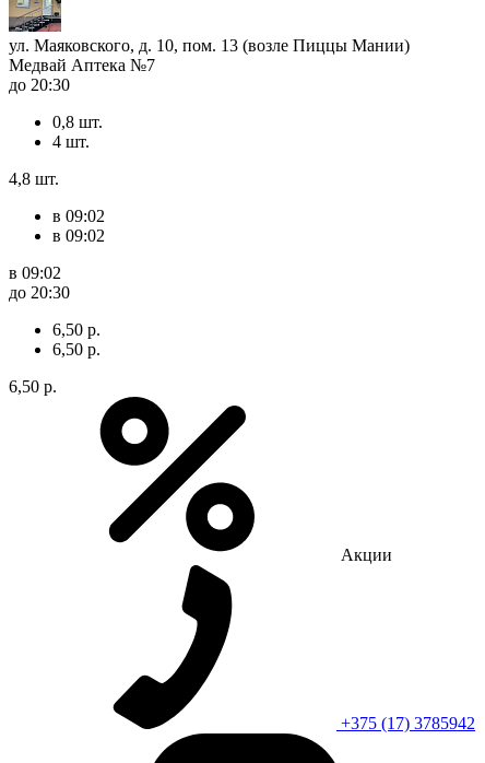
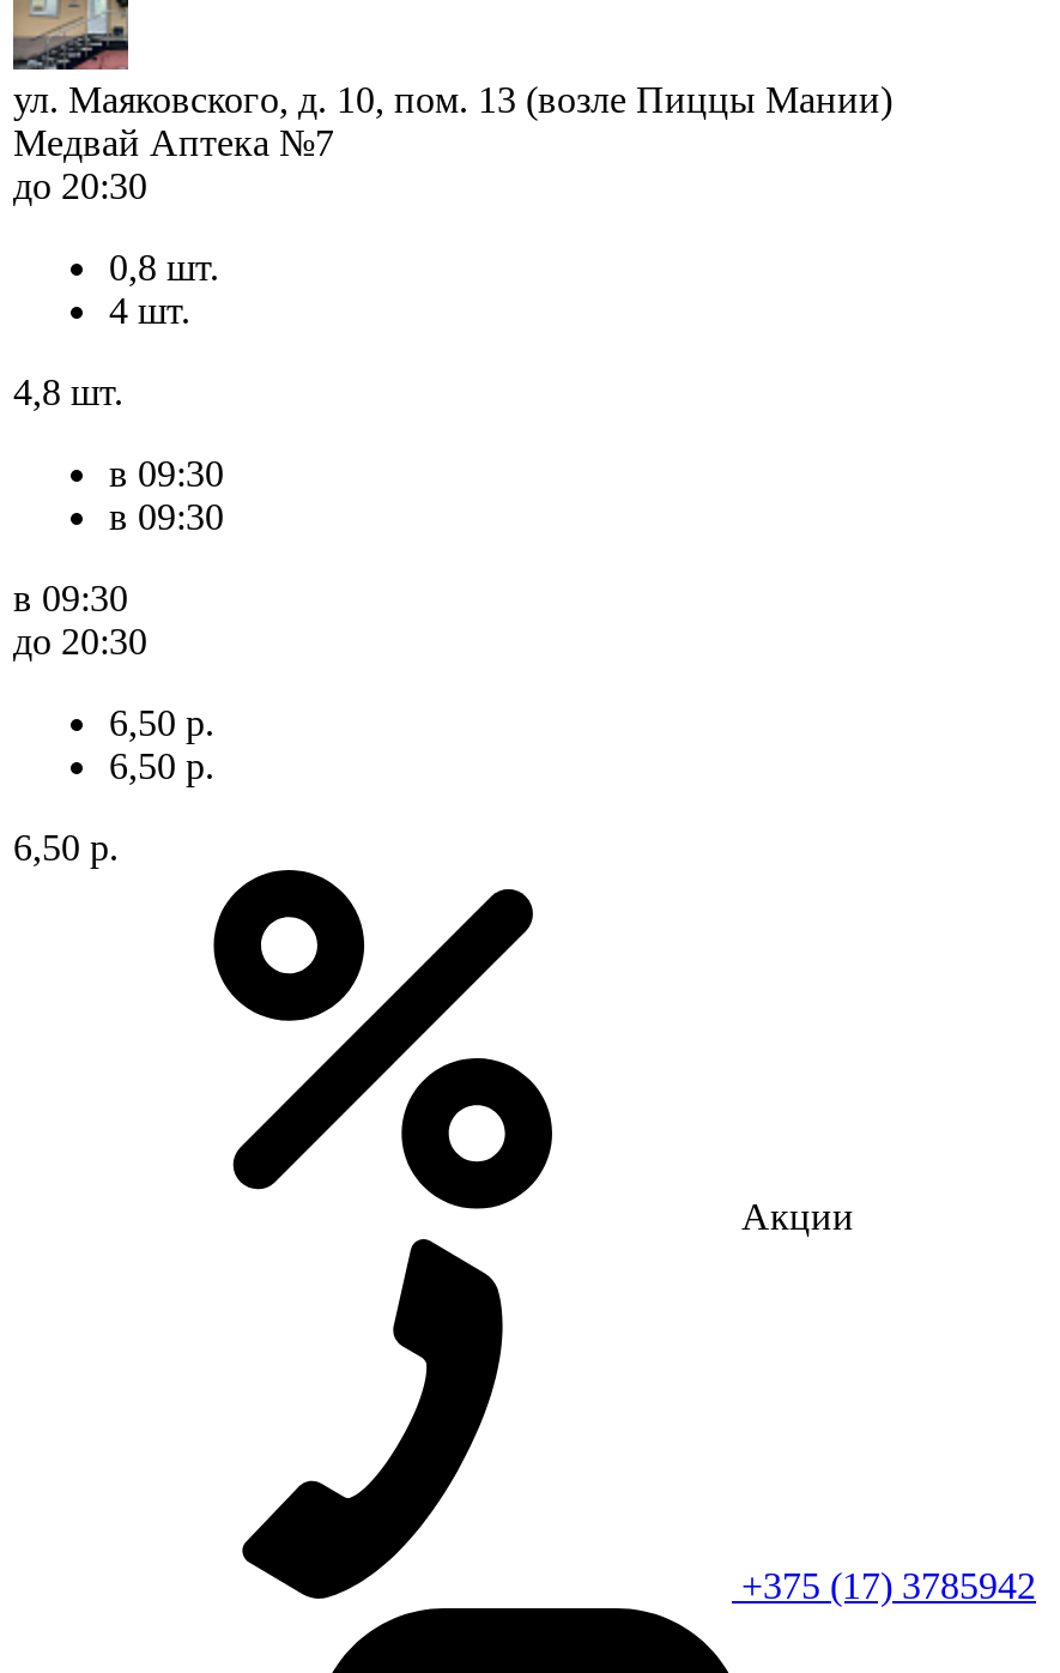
[52,206,105,225] в 09:02 -> [109,453,224,493] в 09:30
[52,226,105,245] в 09:02 -> [109,496,224,536] в 09:30
[9,263,61,282] в 09:02 -> [13,577,128,618] в 09:30

